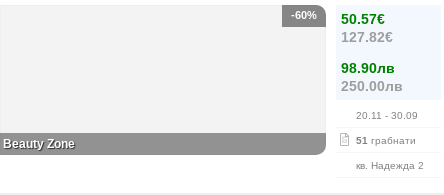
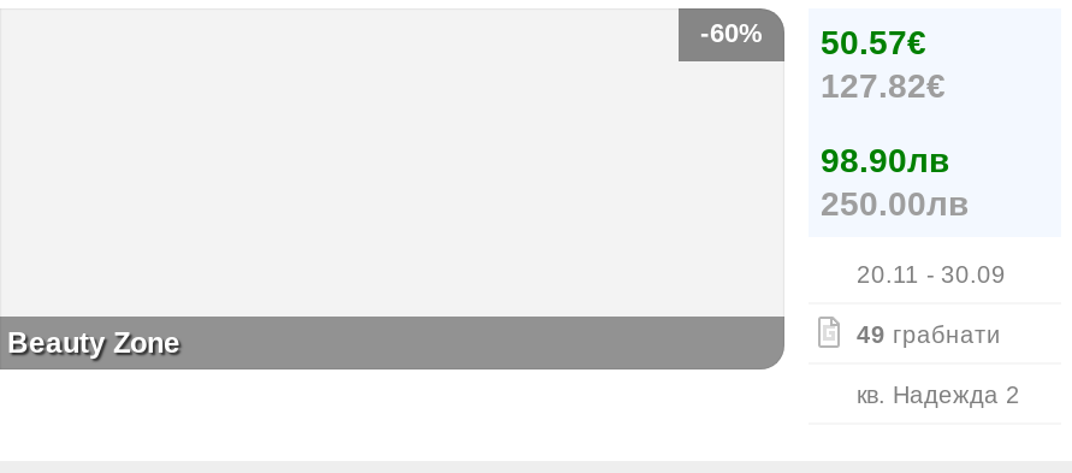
[356,135,416,146] 51 грабнати -> [857,321,1001,348] 49 грабнати

